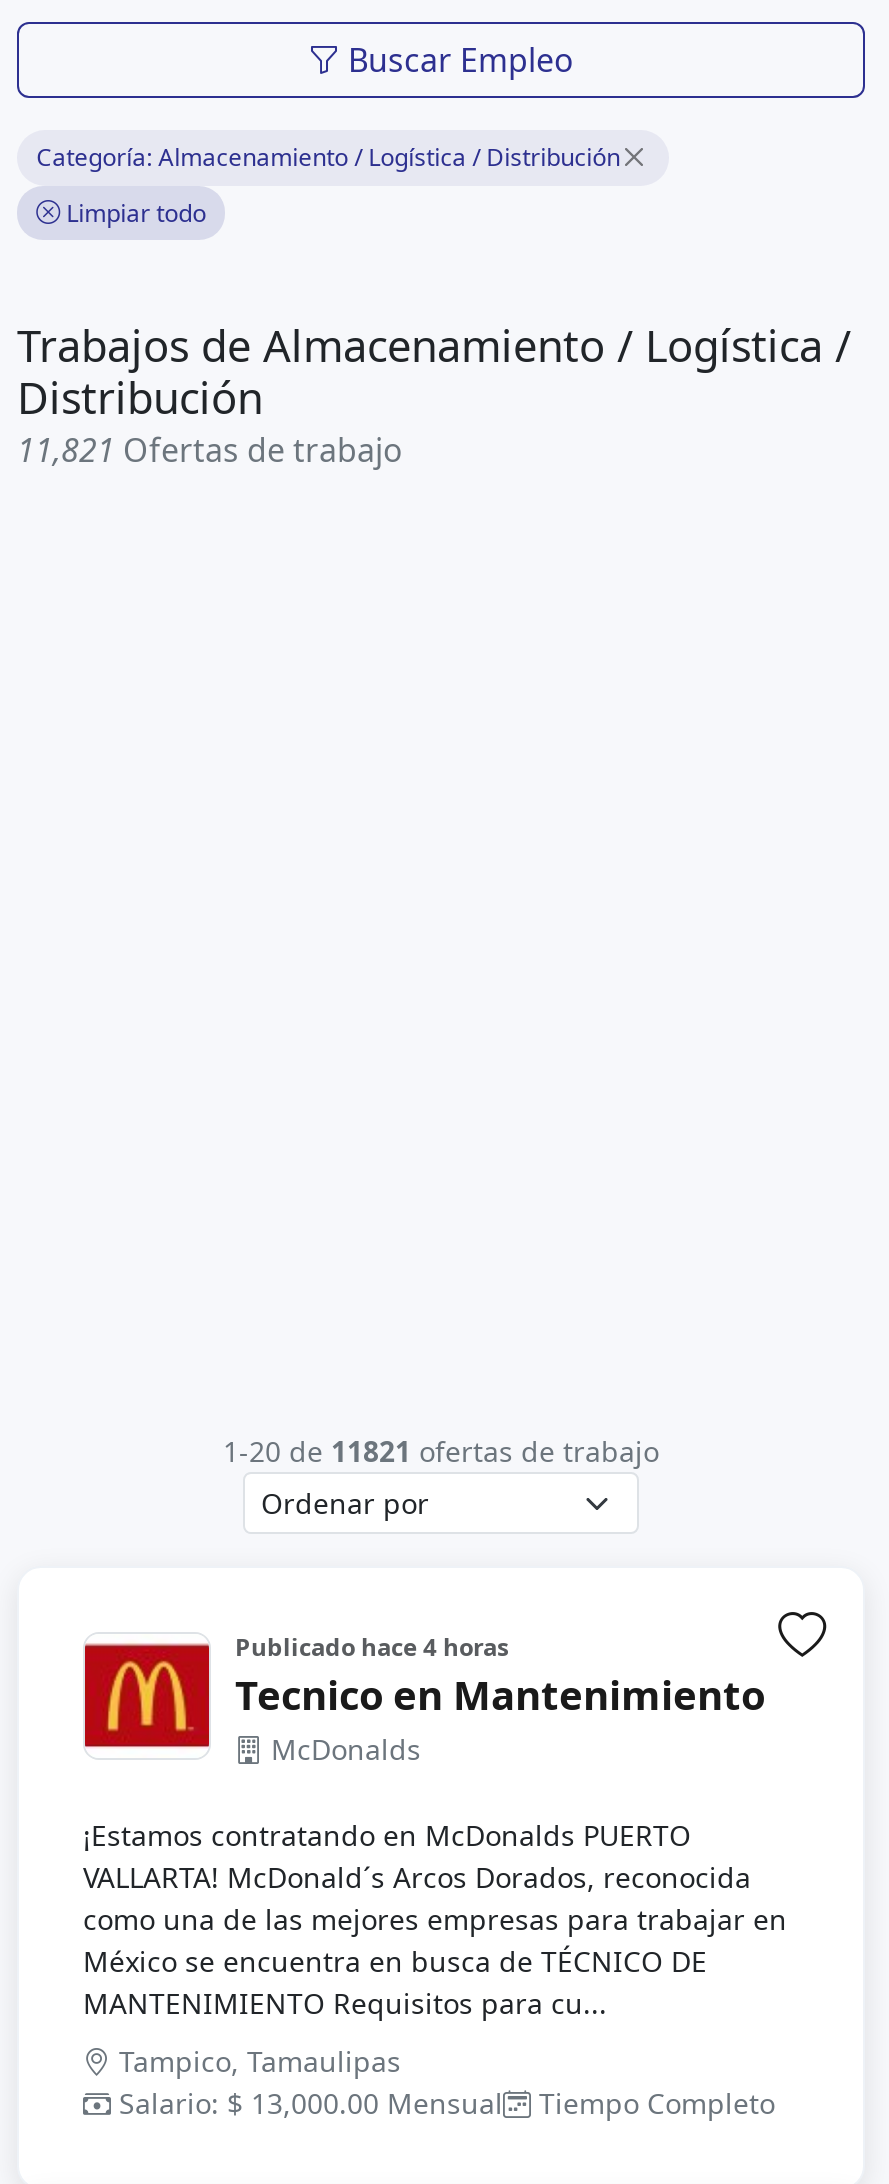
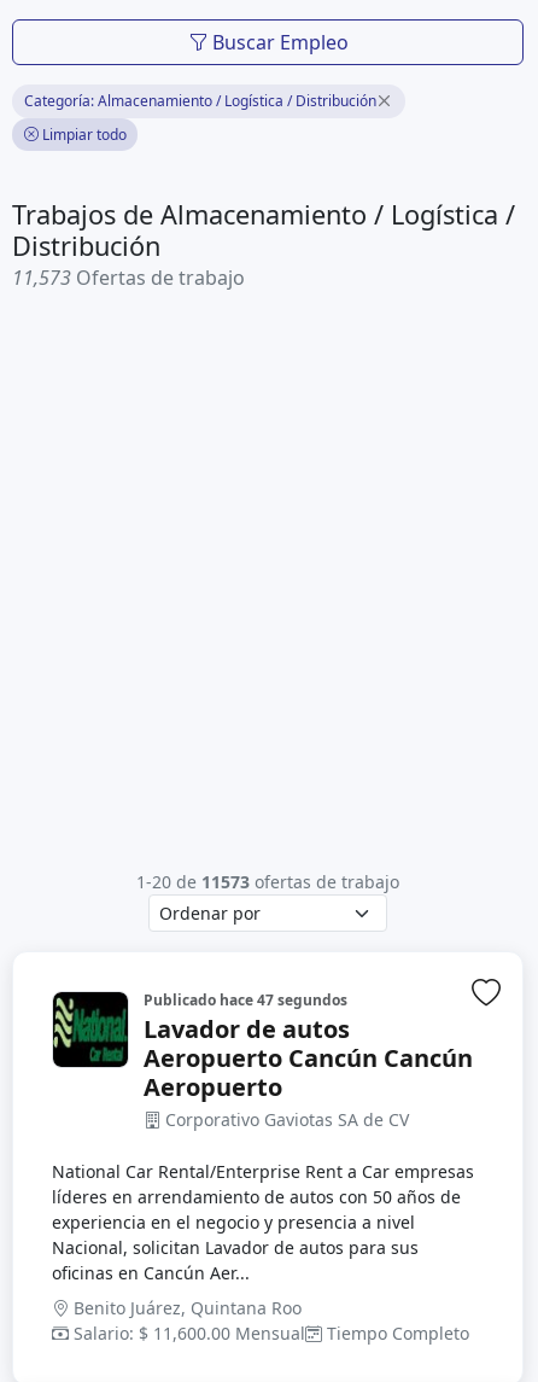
[17,429,403,473] 11,821 Ofertas de trabajo -> [12,265,245,291] 11,573 Ofertas de trabajo
[223,1433,659,1471] 1-20 de 11821 ofertas de trabajo -> [136,871,399,894] 1-20 de 11573 ofertas de trabajo
[83,1631,765,1769] [image] | Publicado hace 4 horas | Tecnico en Mantenimiento | McDonalds -> [52,990,473,1131] [image] | Publicado hace 47 segundos | Lavador de autos | Aeropuerto Cancún Cancún | Aeropuerto | Corporativo Gaviotas SA de CV
[83,1816,787,2022] ¡Estamos contratando en McDonalds PUERTO | VALLARTA! McDonald´s Arcos Dorados, reconocida | como una de las mejores empresas para trabajar en | México se encuentra en busca de TÉCNICO DE | MANTENIMIENTO Requisitos para cu... -> [52,1160,474,1284] National Car Rental/Enterprise Rent a Car empresas | líderes en arrendamiento de autos con 50 años de | experiencia en el negocio y presencia a nivel | Nacional, solicitan Lavador de autos para sus | oficinas en Cancún Aer...
[119,2042,503,2122] Tampico, Tamaulipas | Salario: $ 13,000.00 Mensual -> [74,1296,305,1344] Benito Juárez, Quintana Roo | Salario: $ 11,600.00 Mensual

